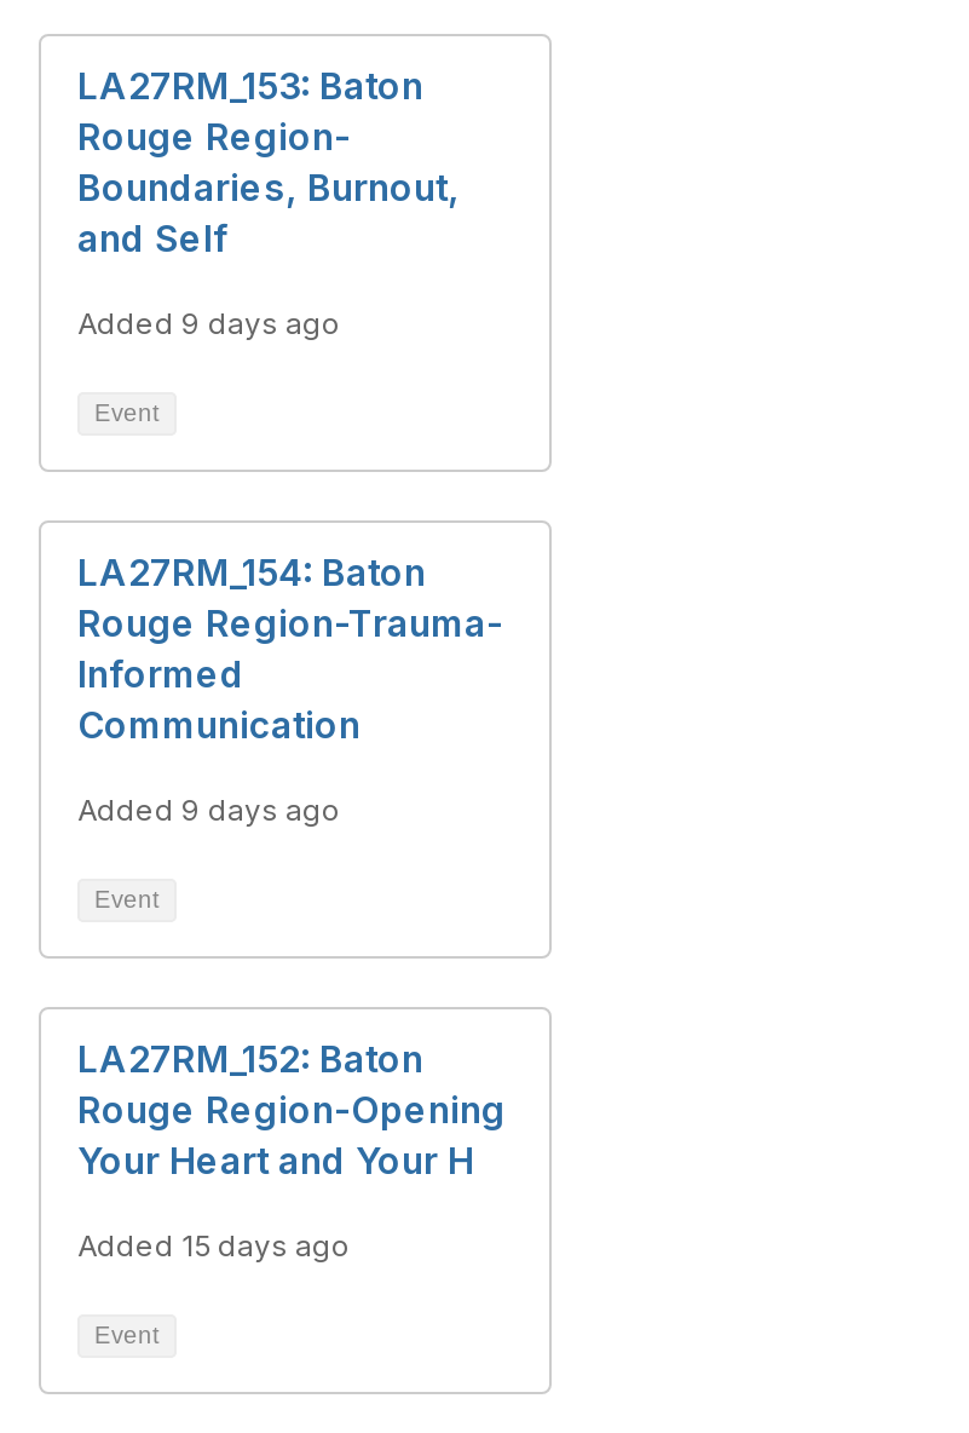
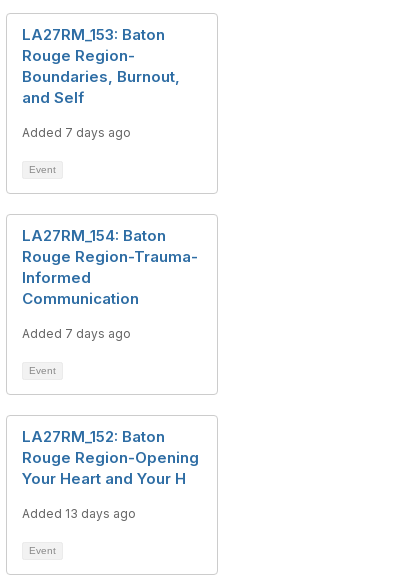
[77,305,341,342] Added 9 days ago -> [22,125,131,140] Added 7 days ago
[77,792,341,828] Added 9 days ago -> [22,326,131,341] Added 7 days ago
[77,1228,351,1264] Added 15 days ago -> [22,506,136,521] Added 13 days ago

